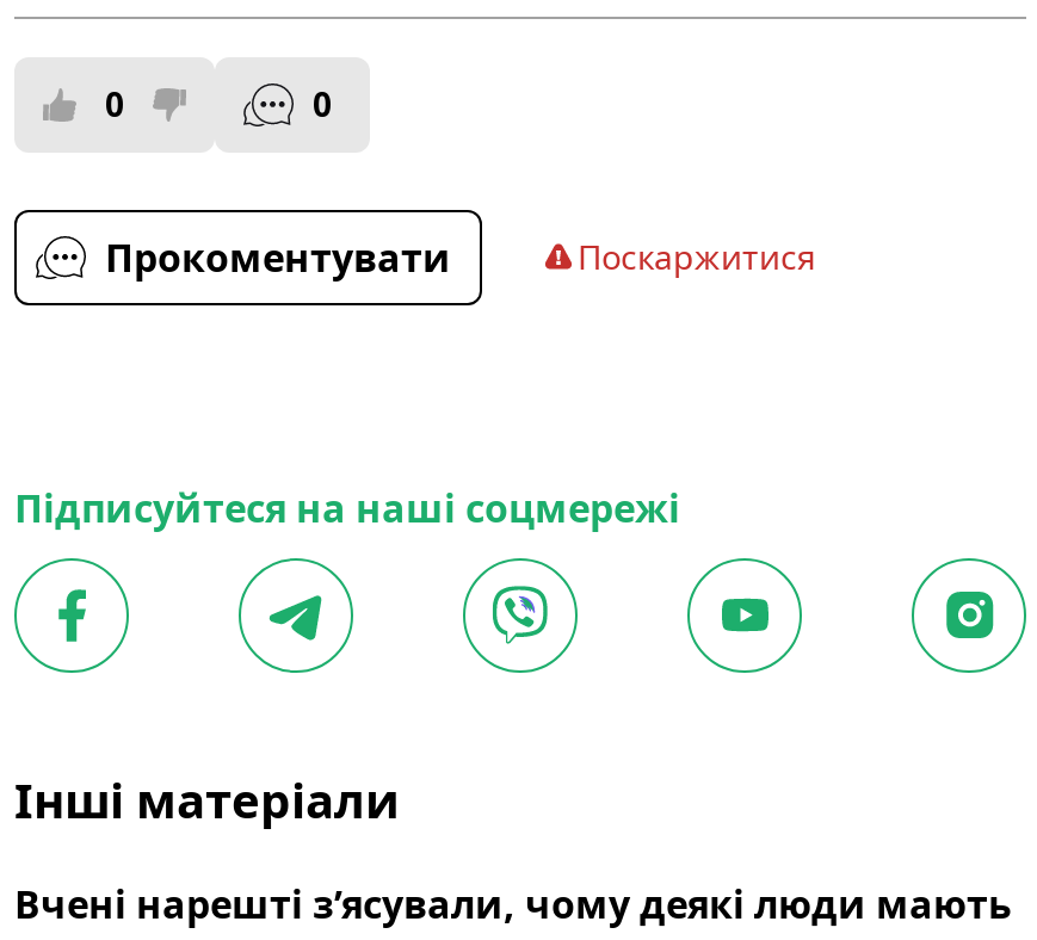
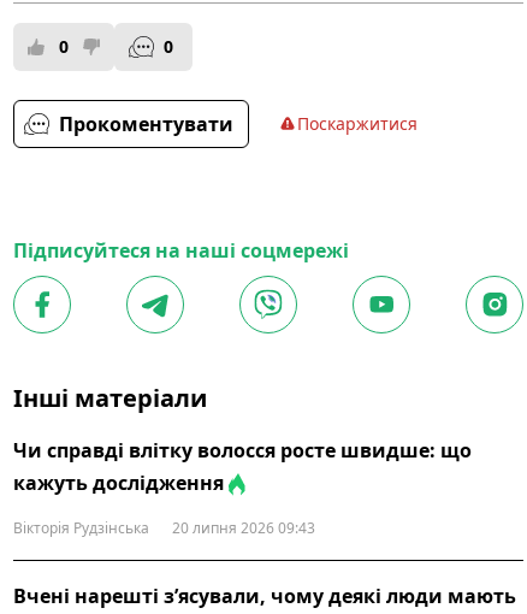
none -> [13,437,472,538] Чи справді влітку волосся росте швидше: що | кажуть дослідження | Вікторія Рудзінська | 20 липня 2026 09:43

